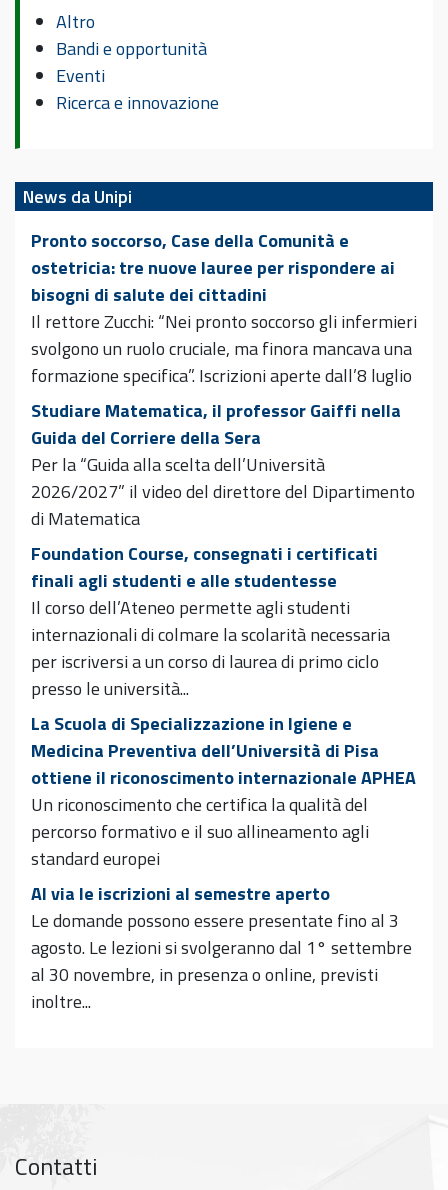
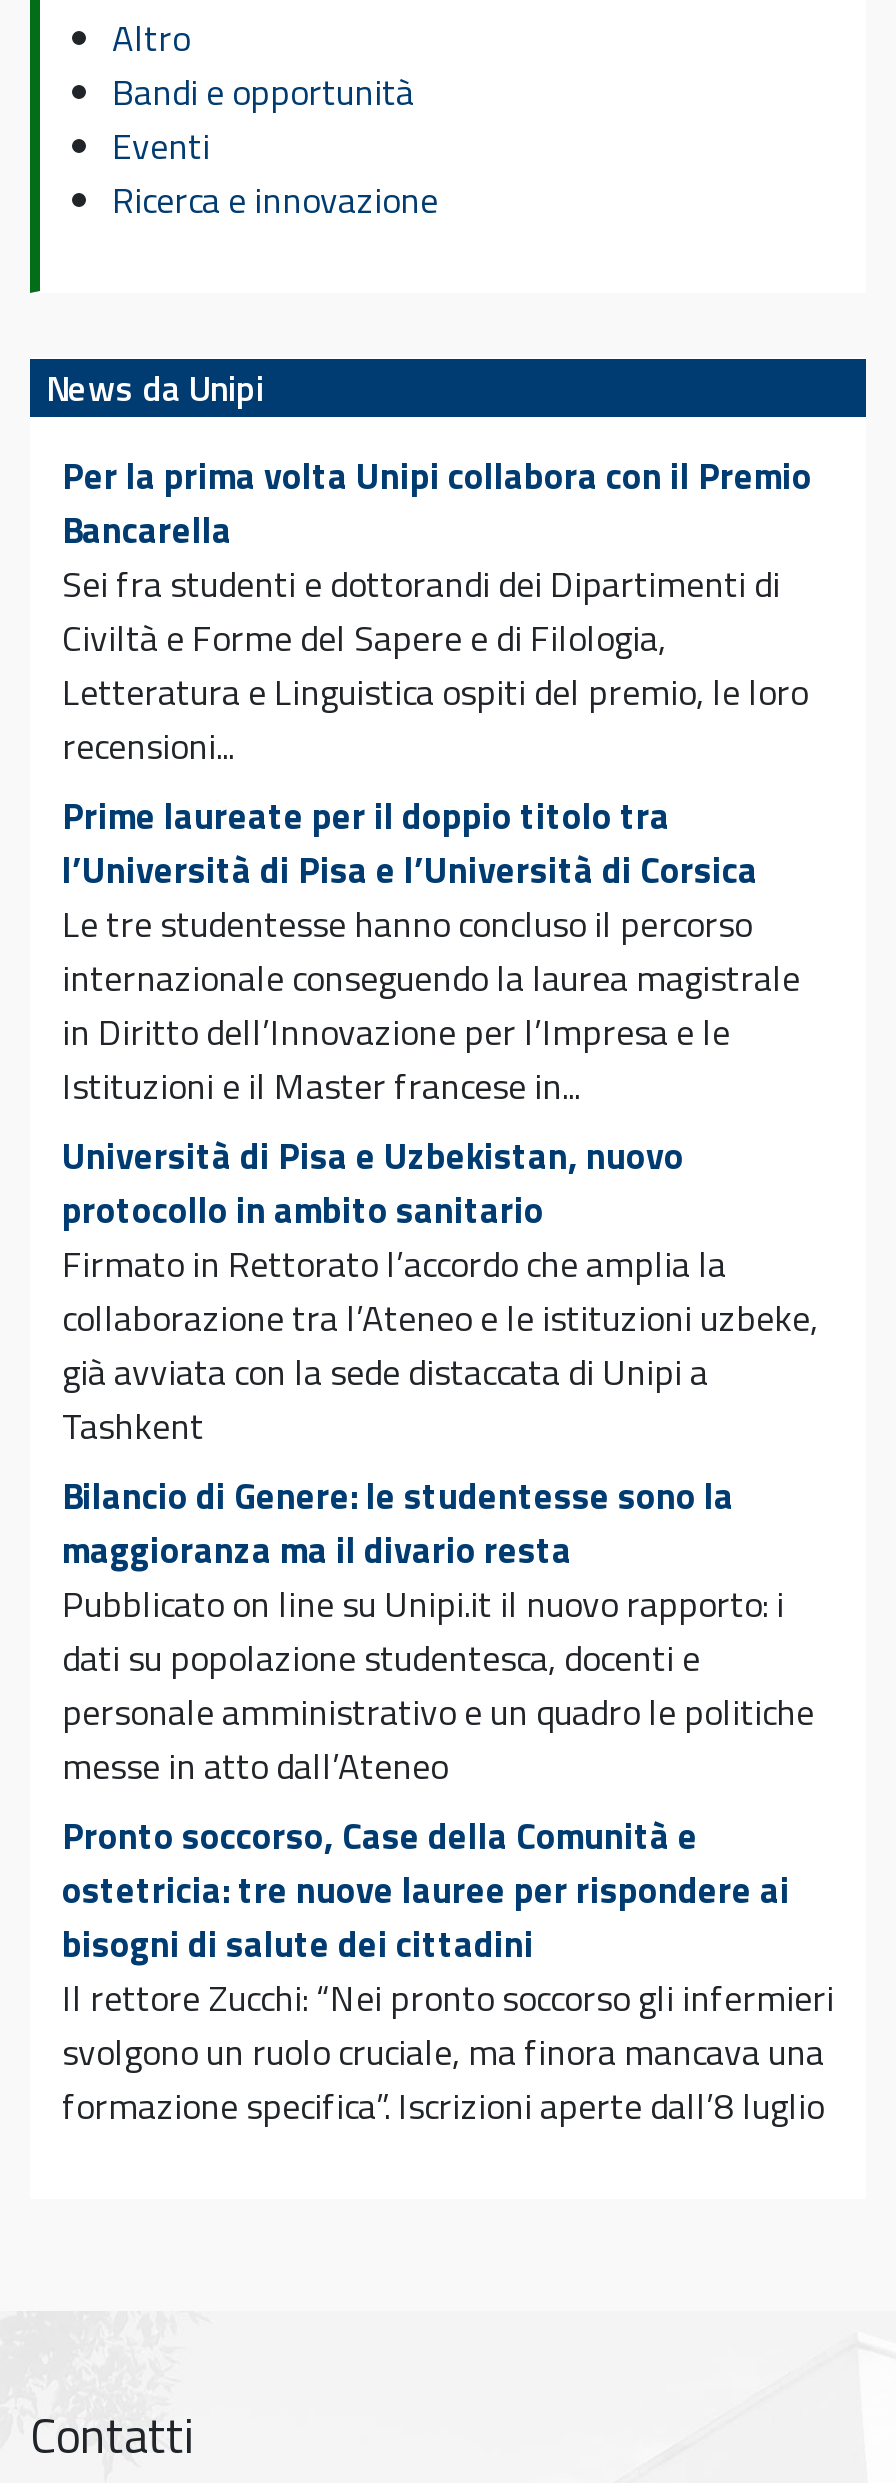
none -> [62,449,818,1793] Per la prima volta Unipi collabora con il Premio | Bancarella | Sei fra studenti e dottorandi dei Dipartimenti di | Civiltà e Forme del Sapere e di Filologia, | Letteratura e Linguistica ospiti del premio, le loro | recensioni... | Prime laureate per il doppio titolo tra | l’Università di Pisa e l’Università di Corsica | Le tre studentesse hanno concluso il percorso | internazionale conseguendo la laurea magistrale | in Diritto dell’Innovazione per l’Impresa e le | Istituzioni e il Master francese in... | Università di Pisa e Uzbekistan, nuovo | protocollo in ambito sanitario | Firmato in Rettorato l’accordo che amplia la | collaborazione tra l’Ateneo e le istituzioni uzbeke, | già avviata con la sede distaccata di Unipi a | Tashkent | Bilancio di Genere: le studentesse sono la | maggioranza ma il divario resta | Pubblicato on line su Unipi.it il nuovo rapporto: i | dati su popolazione studentesca, docenti e | personale amministrativo e un quadro le politiche | messe in atto dall’Ateneo
moved [31,227,417,389] -> [62,1809,834,2133]: Pronto soccorso, Case della Comunità e | ostetricia: tre nuove lauree per rispondere ai | bisogni di salute dei cittadini | Il rettore Zucchi: “Nei pronto soccorso gli infermieri | svolgono un ruolo cruciale, ma finora mancava una | formazione specifica”. Iscrizioni aperte dall’8 luglio
[31,397,416,1015] Studiare Matematica, il professor Gaiffi nella | Guida del Corriere della Sera | Per la “Guida alla scelta dell’Università | 2026/2027” il video del direttore del Dipartimento | di Matematica | Foundation Course, consegnati i certificati | finali agli studenti e alle studentesse | Il corso dell’Ateneo permette agli studenti | internazionali di colmare la scolarità necessaria | per iscriversi a un corso di laurea di primo ciclo | presso le università... | La Scuola di Specializzazione in Igiene e | Medicina Preventiva dell’Università di Pisa | ottiene il riconoscimento internazionale APHEA | Un riconoscimento che certifica la qualità del | percorso formativo e il suo allineamento agli | standard europei | Al via le iscrizioni al semestre aperto | Le domande possono essere presentate fino al 3 | agosto. Le lezioni si svolgeranno dal 1° settembre | al 30 novembre, in presenza o online, previsti | inoltre... -> none

